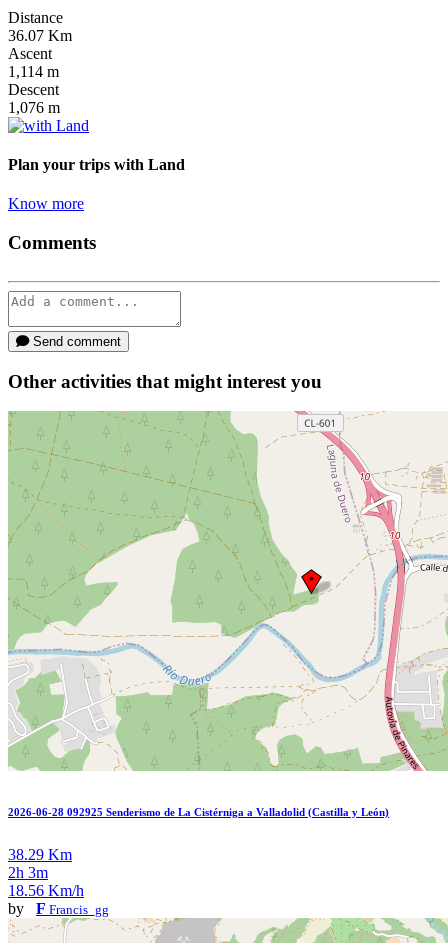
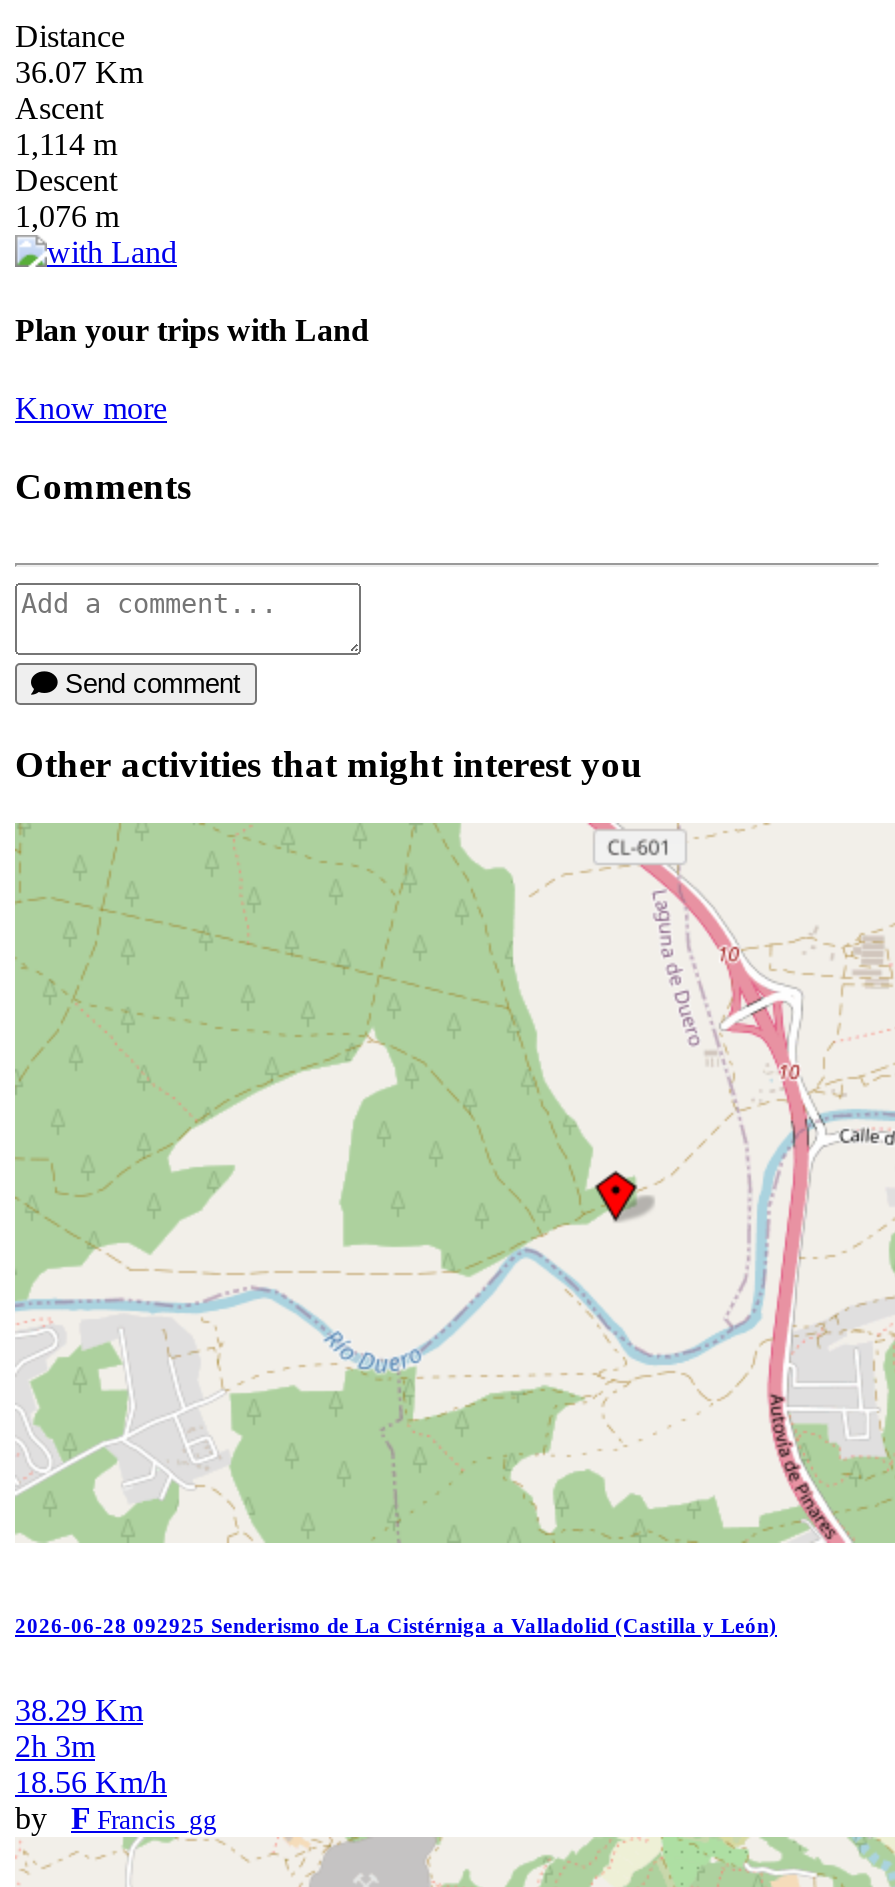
[299,568,331,610] [image] -> [593,1139,659,1223] [image]

